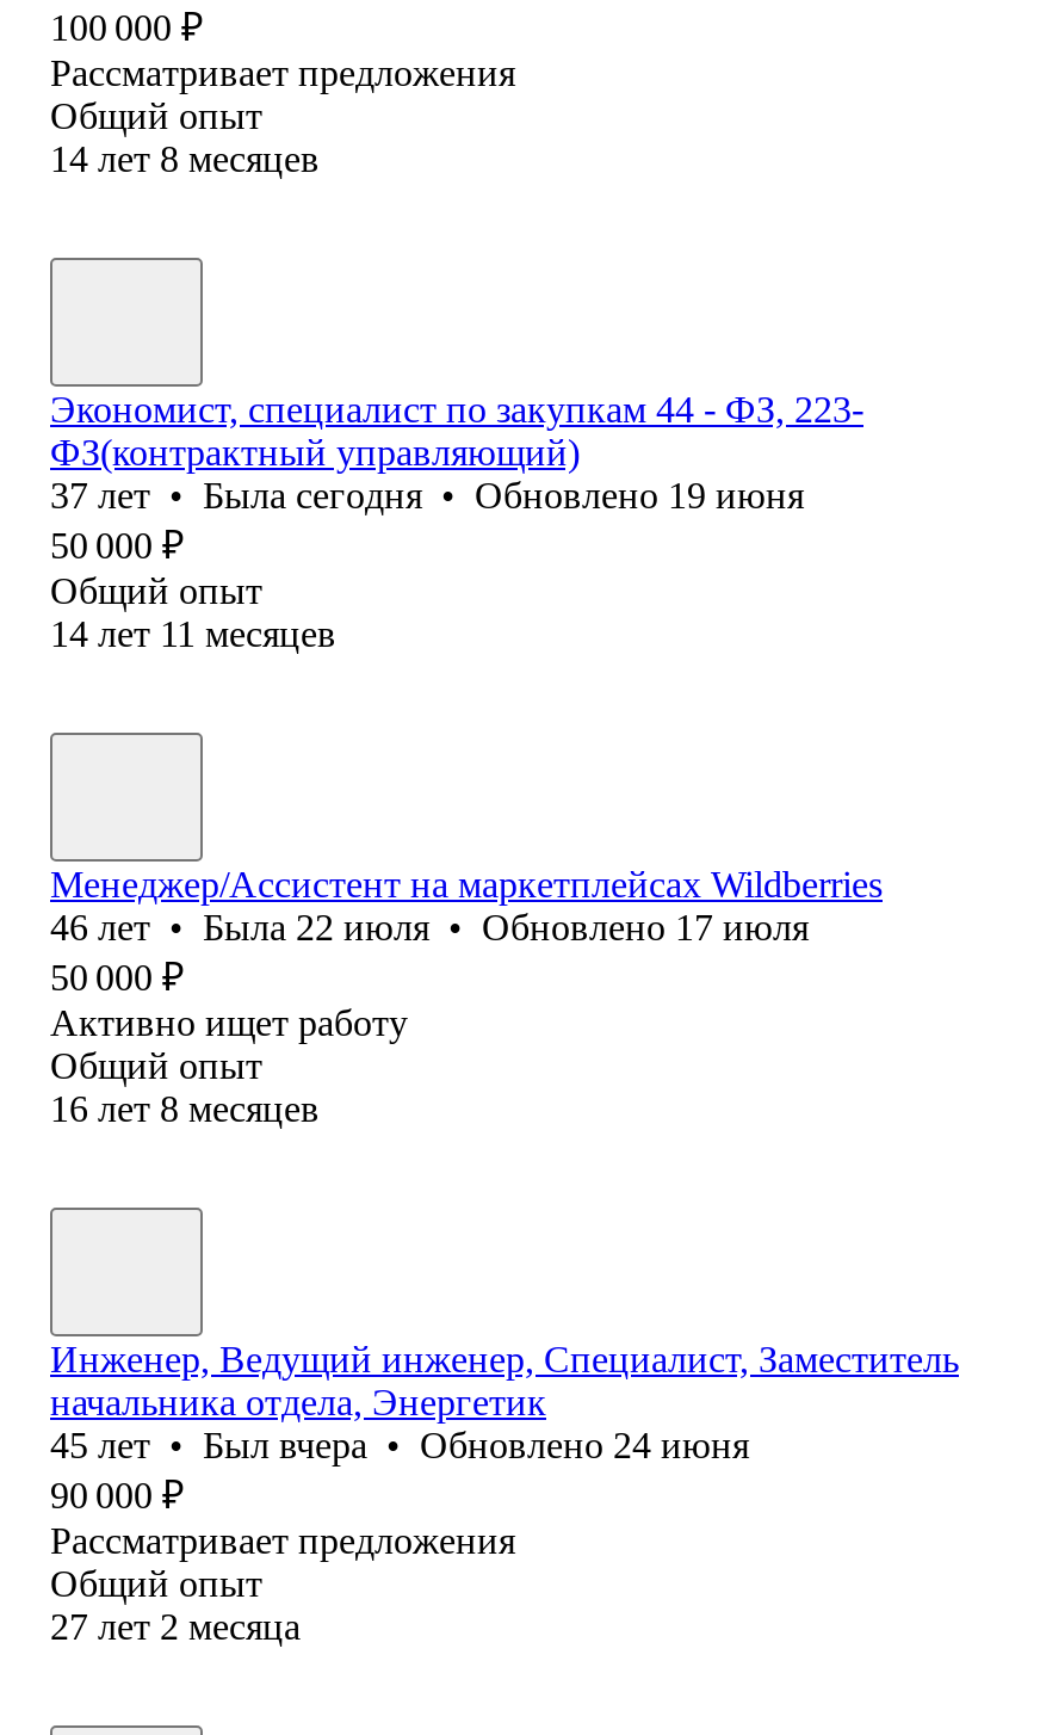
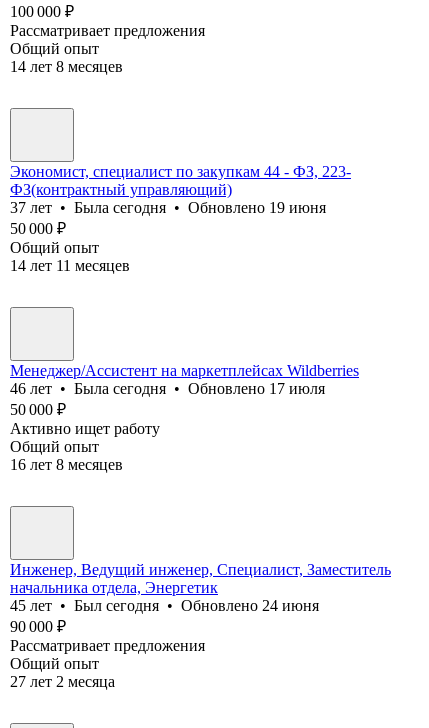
[50,907,809,947] 46 лет • Была 22 июля • Обновлено 17 июля -> [10,380,325,397] 46 лет • Была сегодня • Обновлено 17 июля
[50,1425,749,1465] 45 лет • Был вчера • Обновлено 24 июня -> [10,597,319,614] 45 лет • Был сегодня • Обновлено 24 июня

